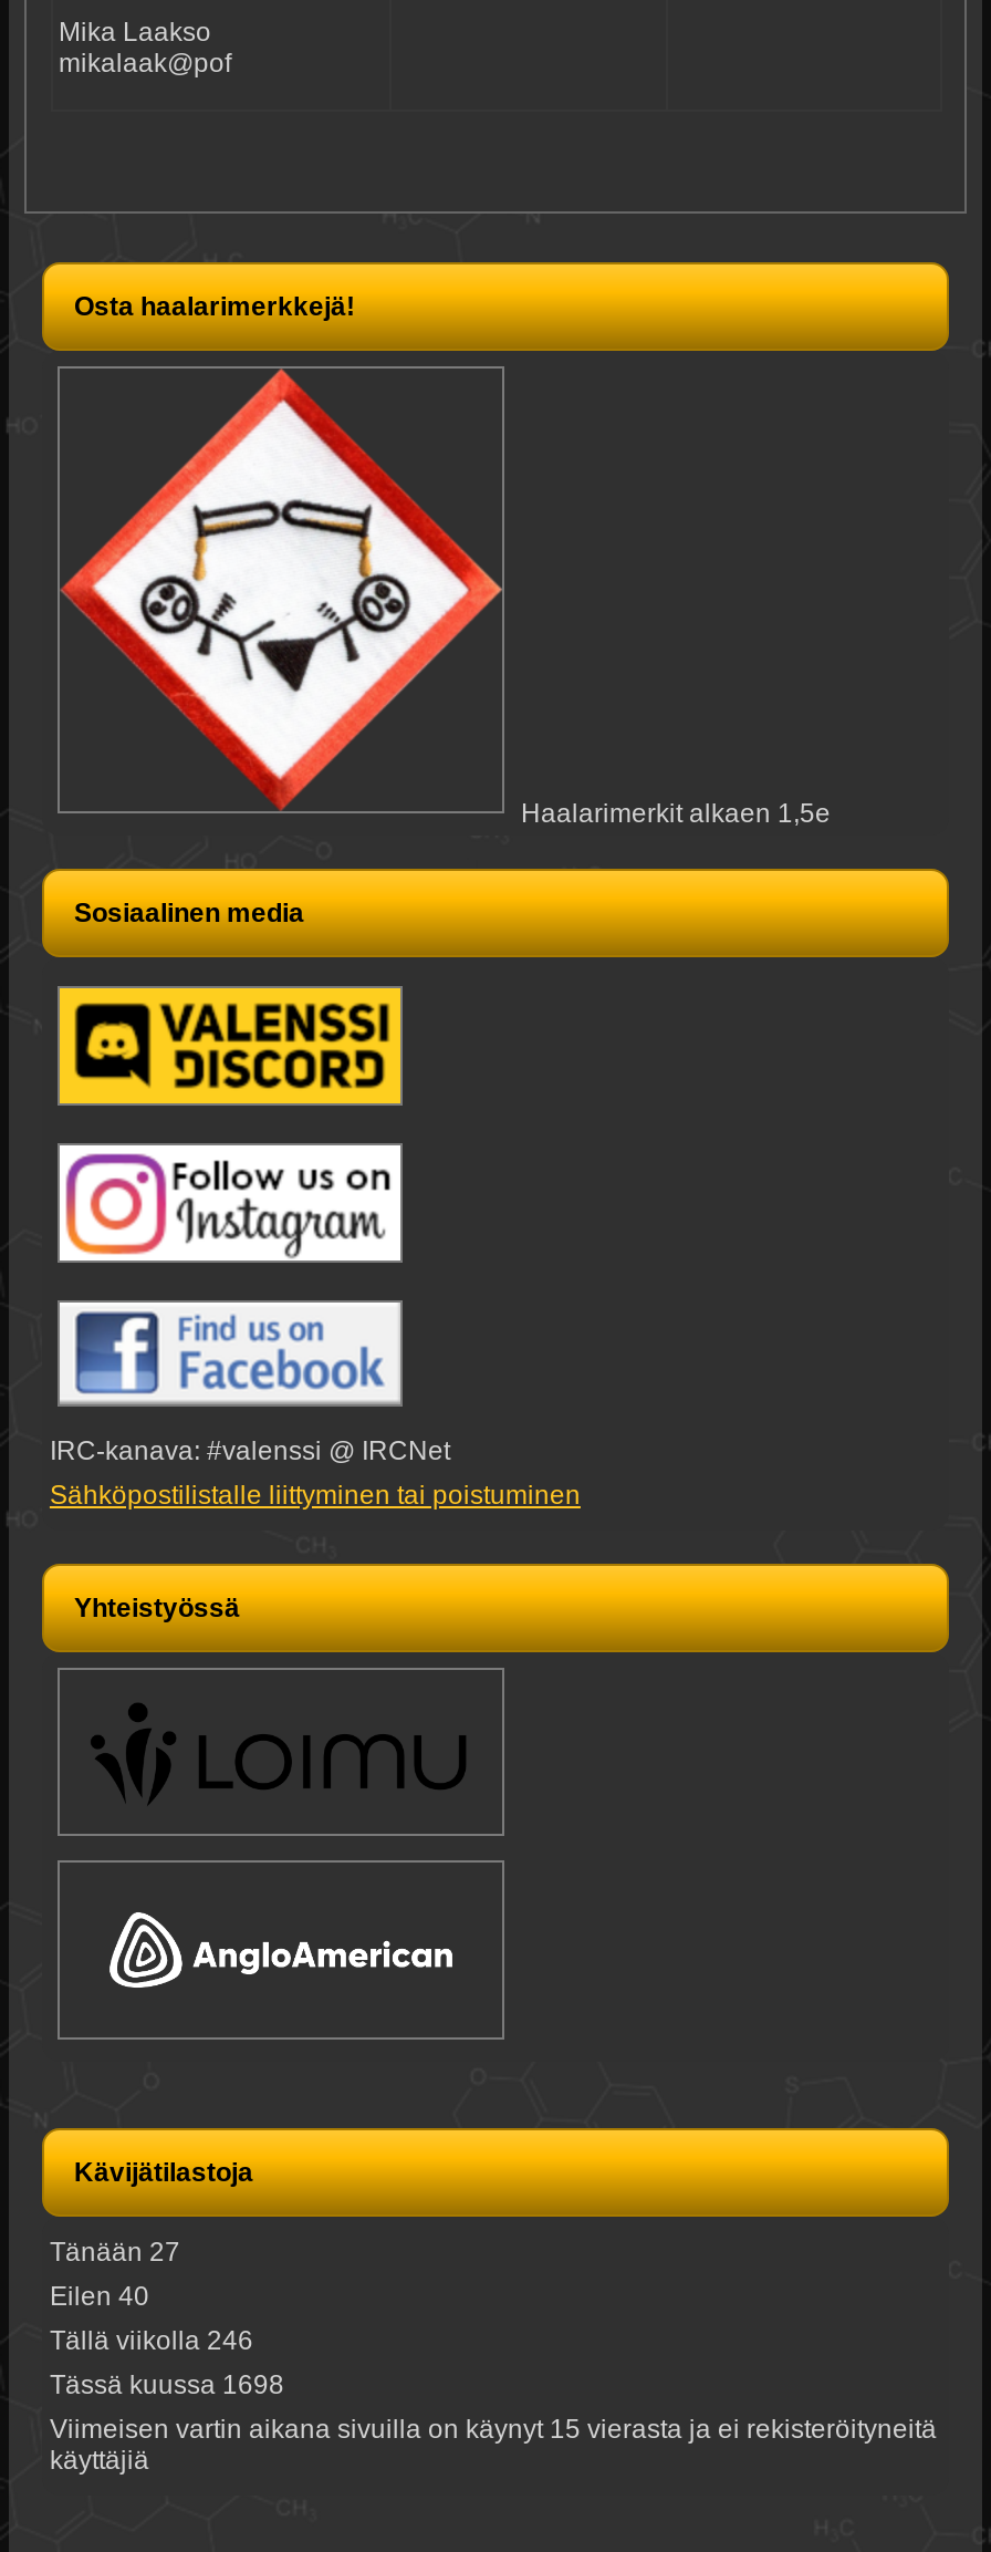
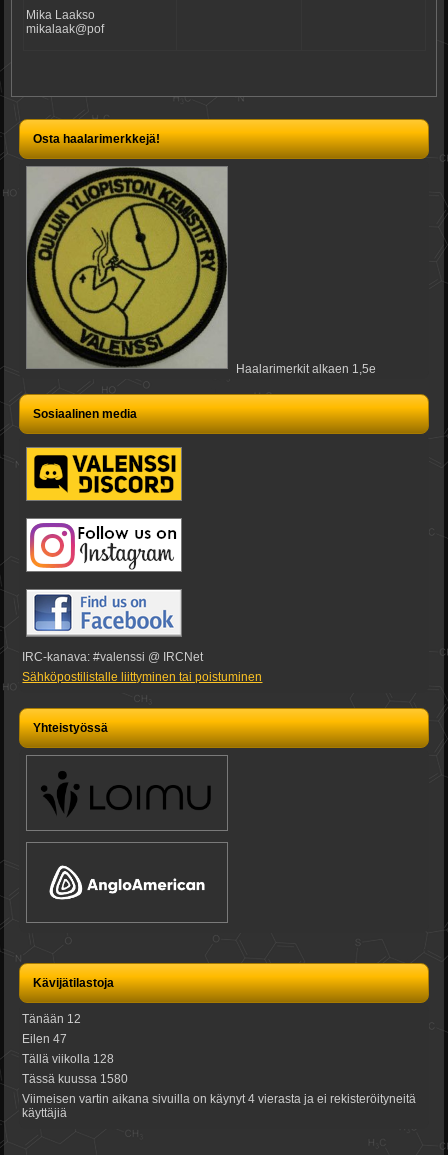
[60,369,502,811] [image] -> [26,166,228,369] [image]
[50,2237,180,2268] Tänään 27 -> [22,1012,81,1026] Tänään 12
[50,2281,149,2312] Eilen 40 -> [22,1032,67,1046] Eilen 47
[50,2325,253,2356] Tällä viikolla 246 -> [22,1052,114,1066] Tällä viikolla 128
[50,2370,284,2401] Tässä kuussa 1698 -> [22,1072,128,1086] Tässä kuussa 1580
[50,2414,937,2445] Viimeisen vartin aikana sivuilla on käynyt 15 vierasta ja ei rekisteröityneitä -> [22,1092,416,1106] Viimeisen vartin aikana sivuilla on käynyt 4 vierasta ja ei rekisteröityneitä

